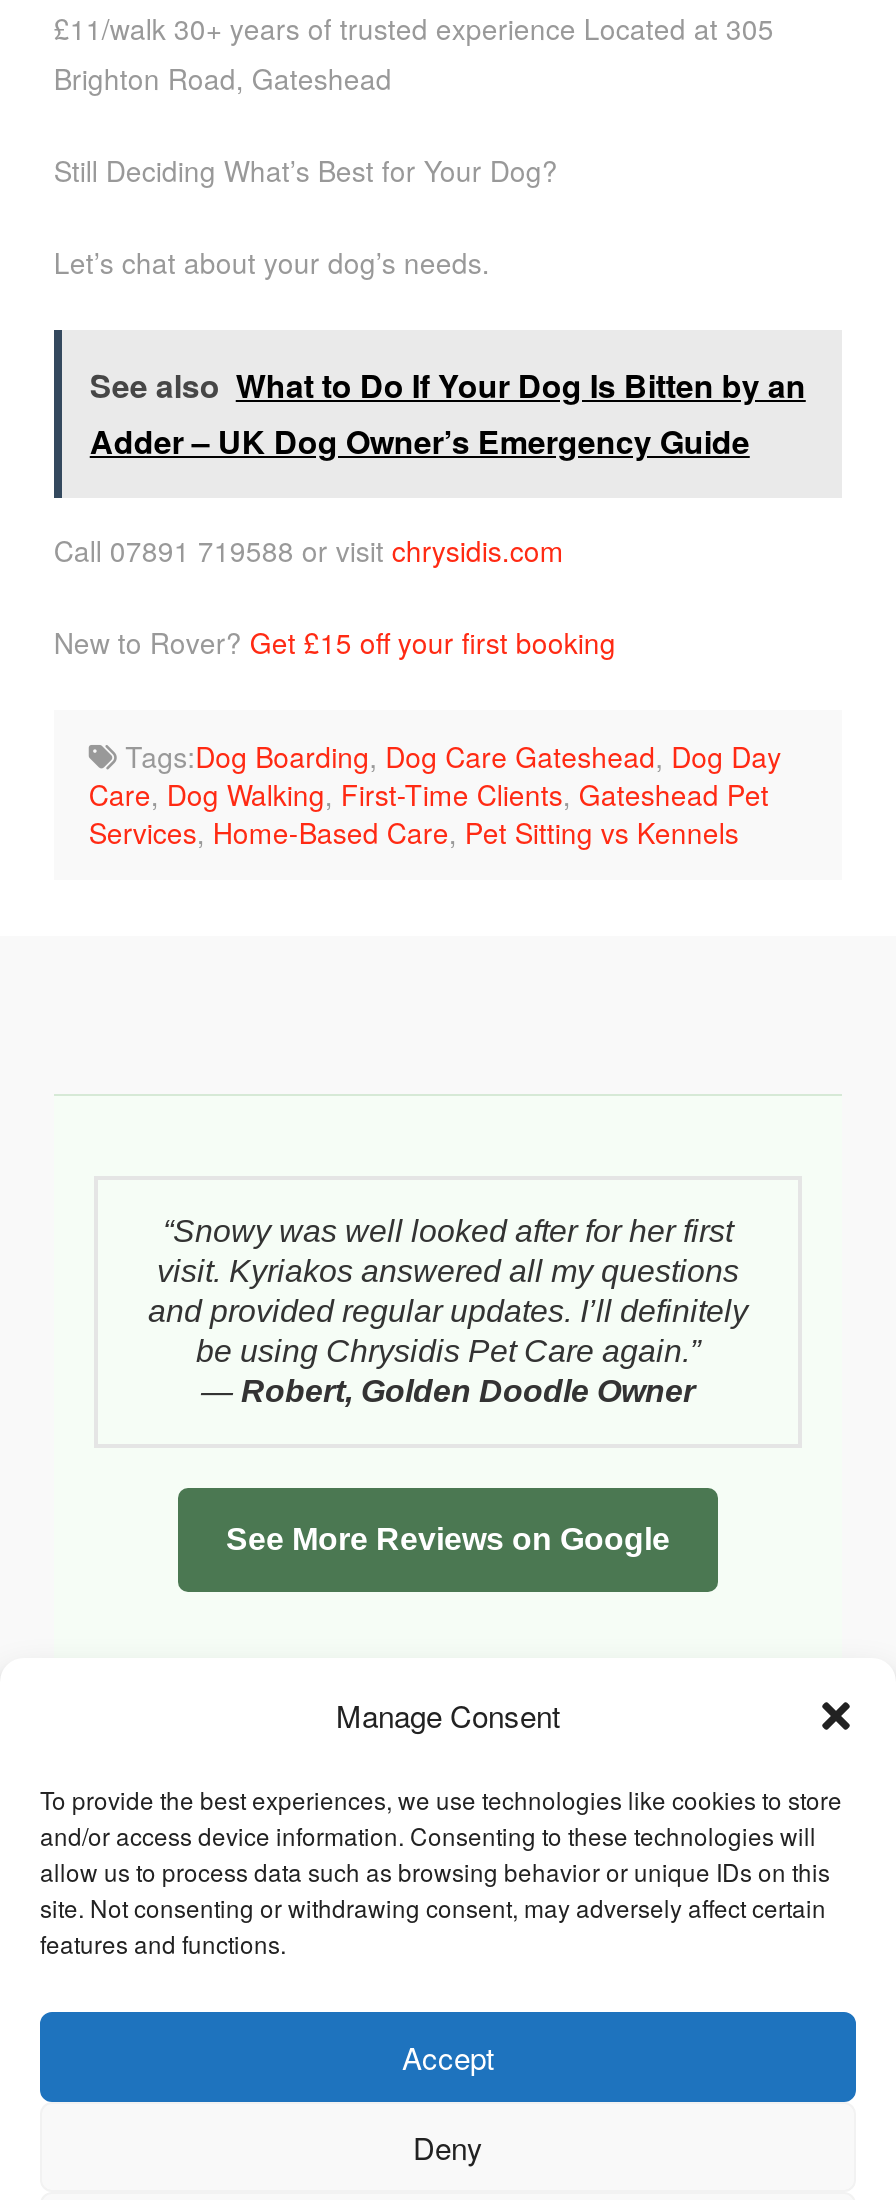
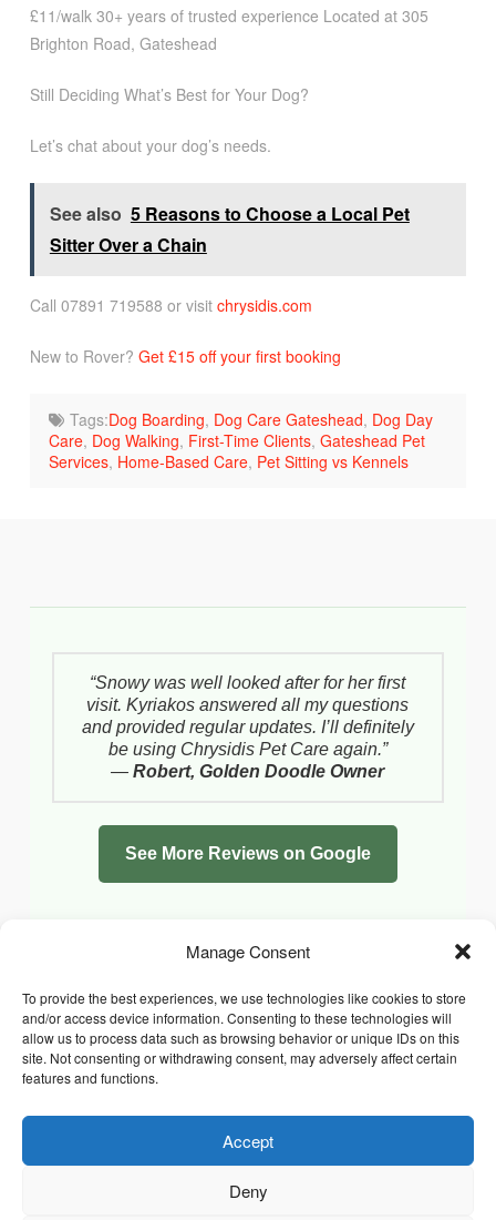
[90,362,806,464] See also What to Do If Your Dog Is Bitten by an | Adder – UK Dog Owner’s Emergency Guide -> [50,201,410,257] See also 5 Reasons to Choose a Local Pet | Sitter Over a Chain

